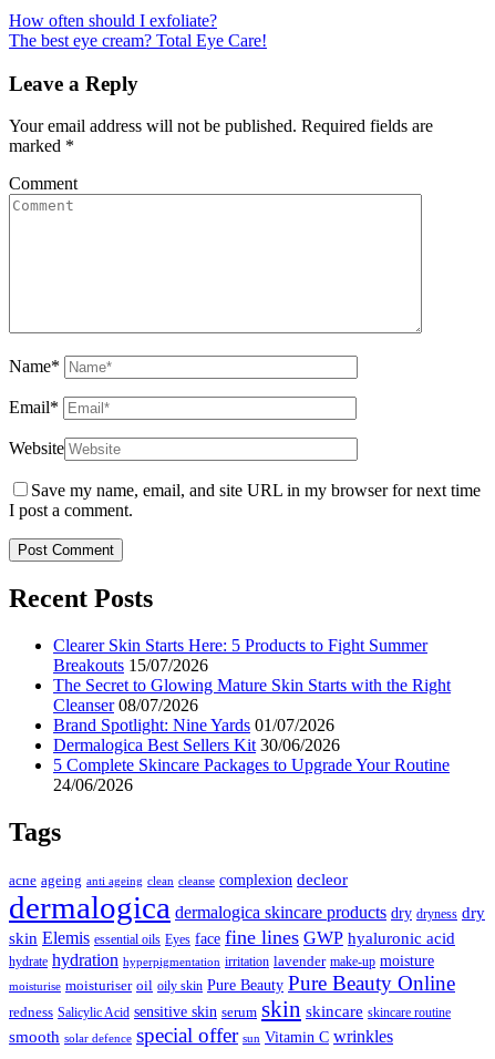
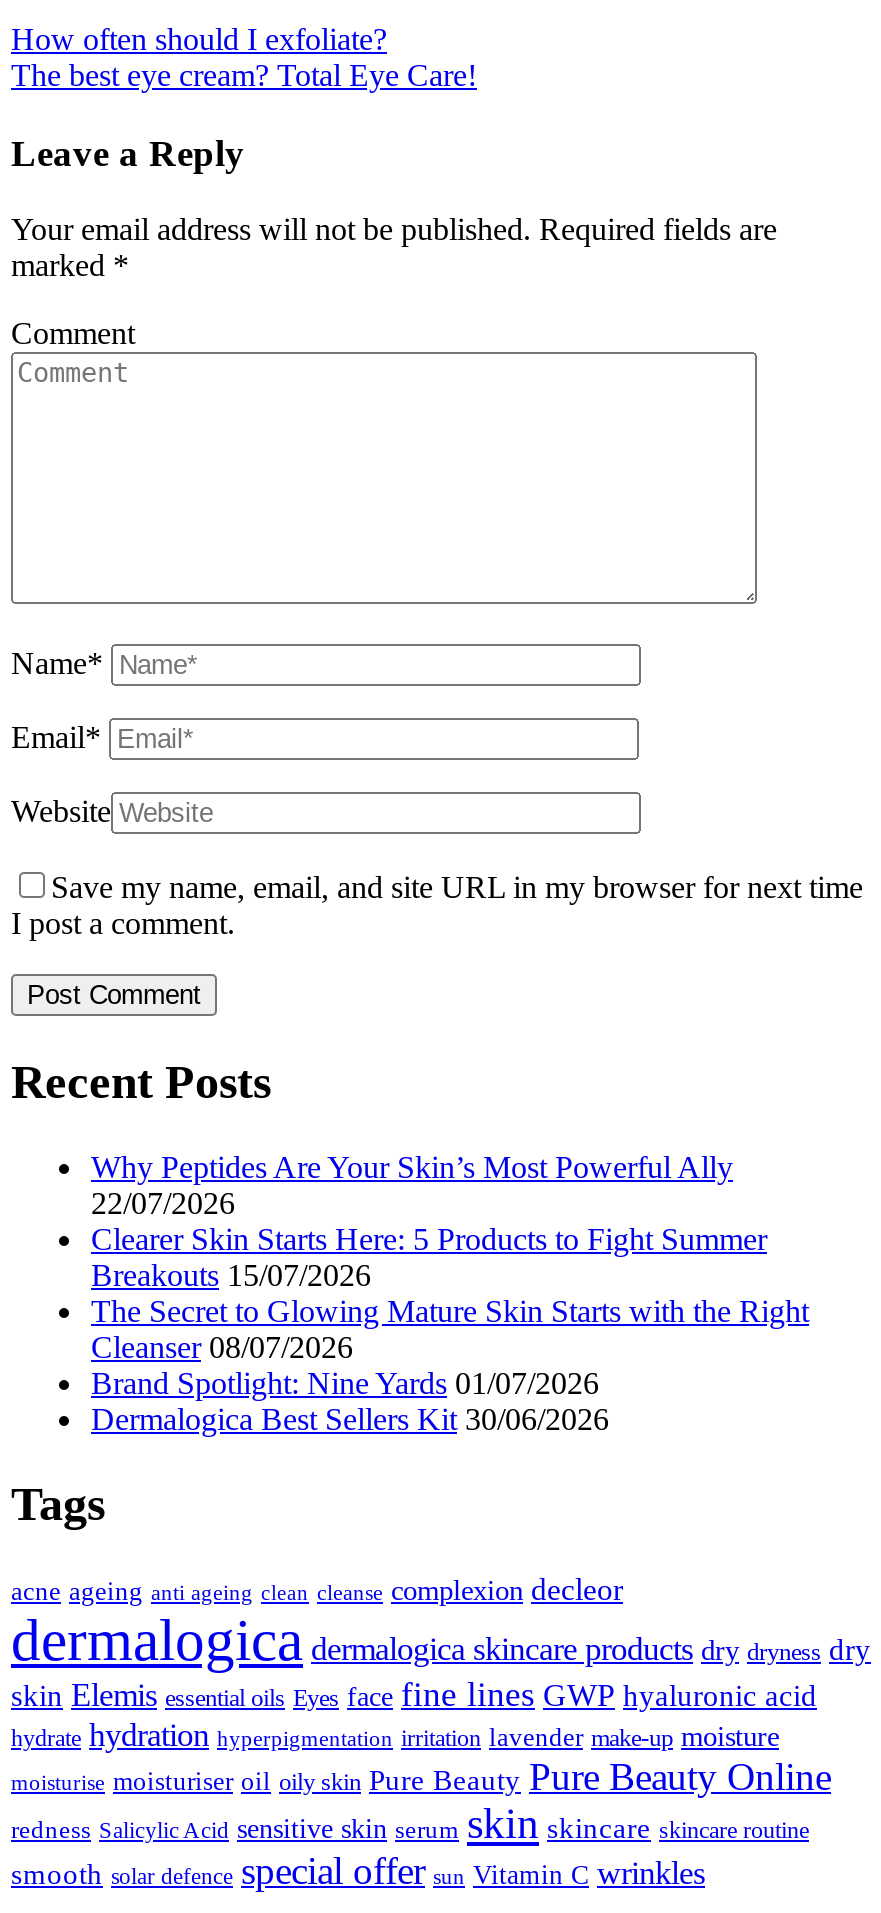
none -> [91,1150,733,1220] Why Peptides Are Your Skin’s Most Powerful Ally | 22/07/2026
moved [53,636,451,754] -> [91,1222,809,1436]: Clearer Skin Starts Here: 5 Products to Fight Summer | Breakouts 15/07/2026 | The Secret to Glowing Mature Skin Starts with the Right | Cleanser 08/07/2026 | Brand Spotlight: Nine Yards 01/07/2026 | Dermalogica Best Sellers Kit 30/06/2026
[53,756,450,794] 5 Complete Skincare Packages to Upgrade Your Routine | 24/06/2026 -> none

